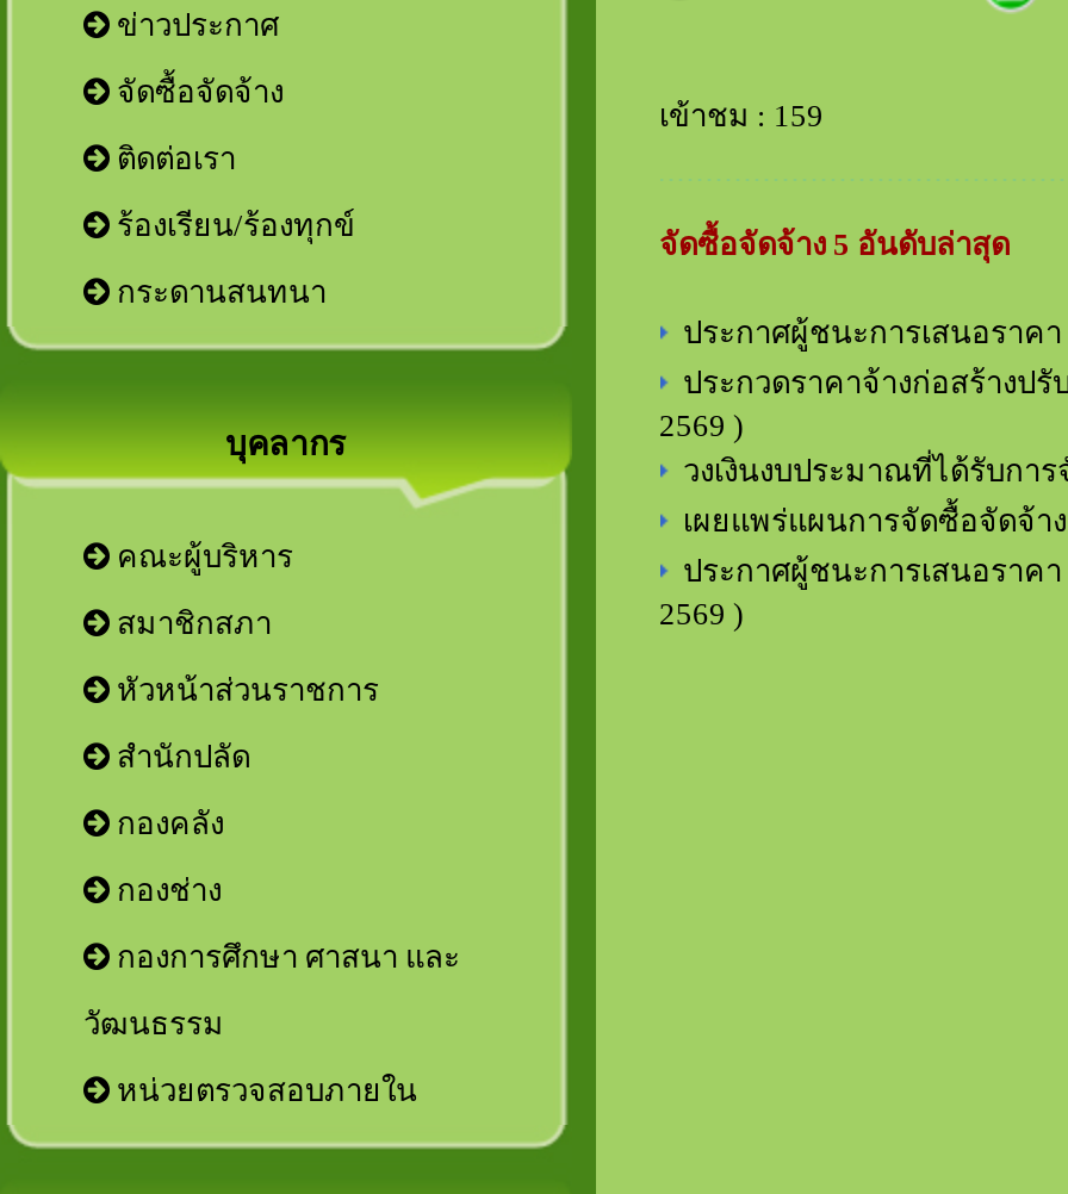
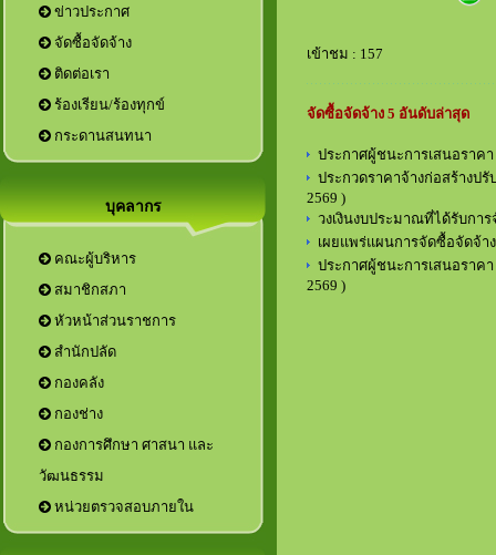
[659,98,824,133] เข้าชม : 159 -> [306,45,383,62] เข้าชม : 157

